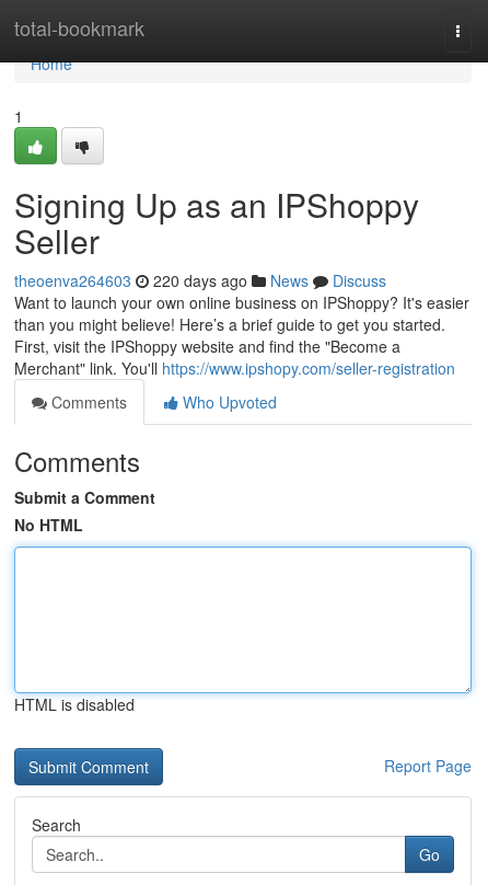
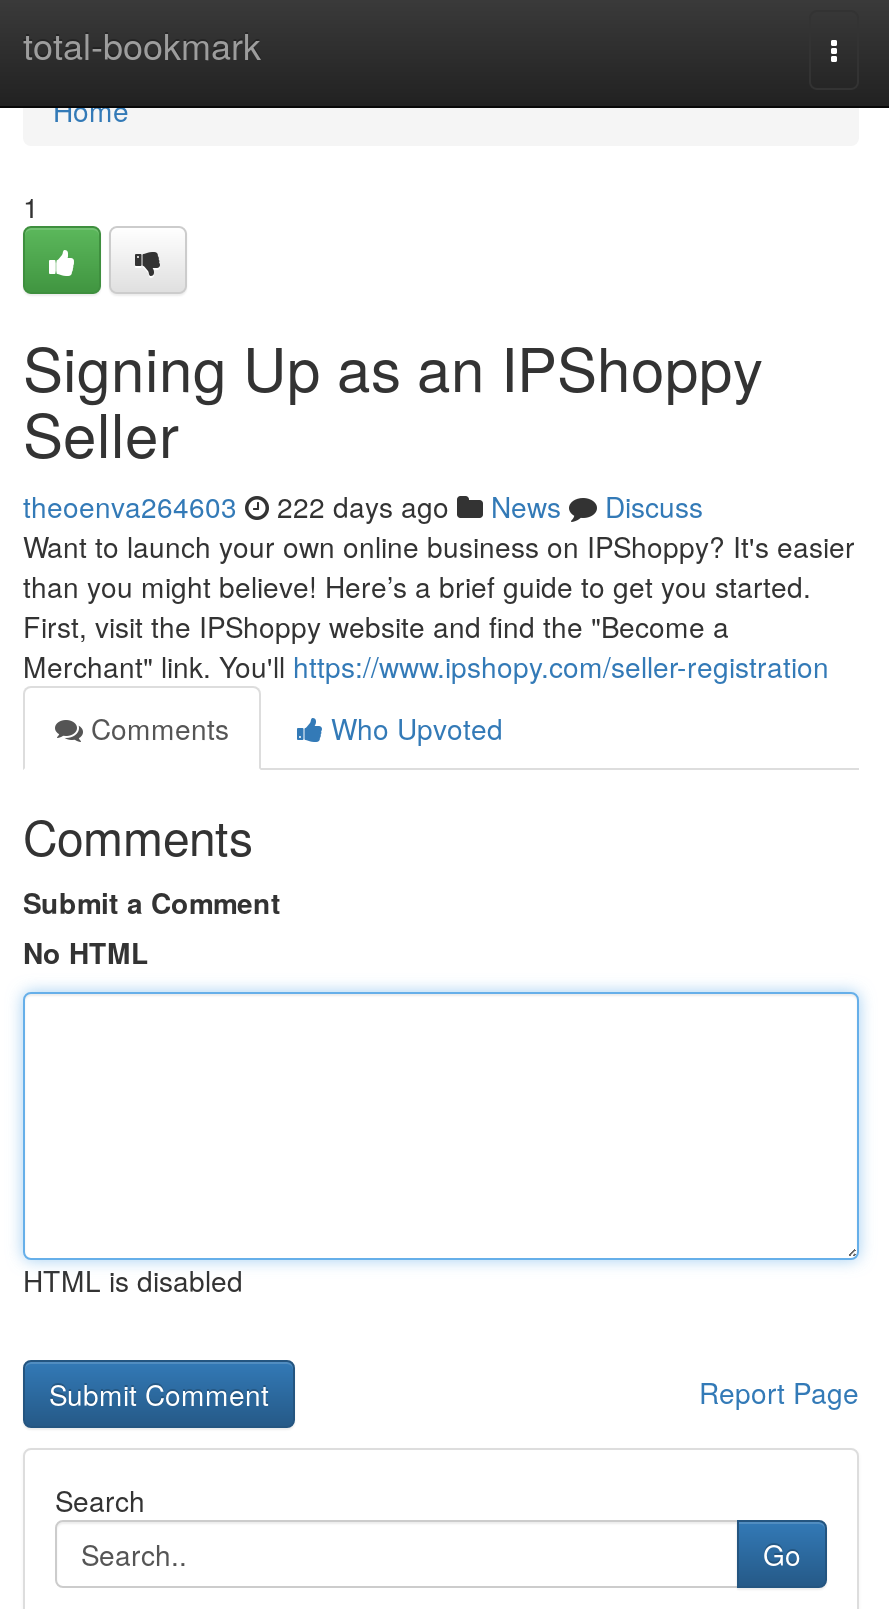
[14,269,386,291] theoenva264603 220 days ago News Discuss -> [23,486,703,526] theoenva264603 222 days ago News Discuss

